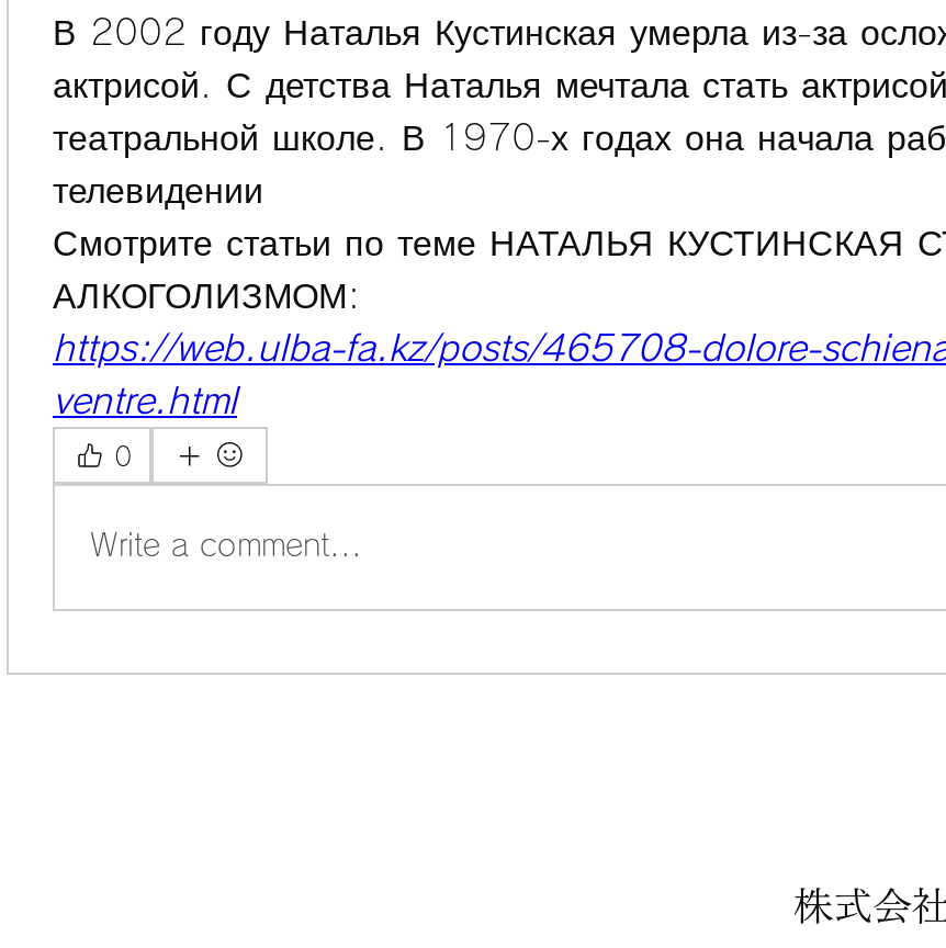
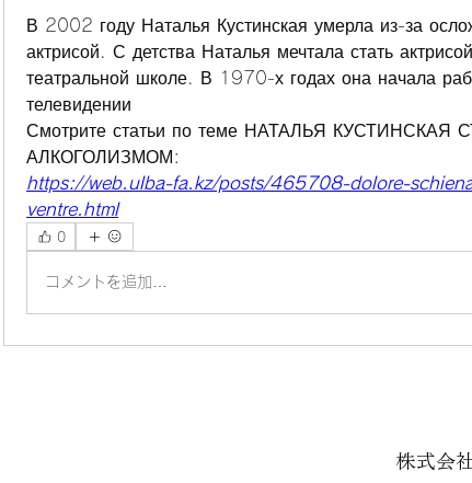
[90,530,362,561] Write a comment... -> [45,274,168,289] コメントを追加…

